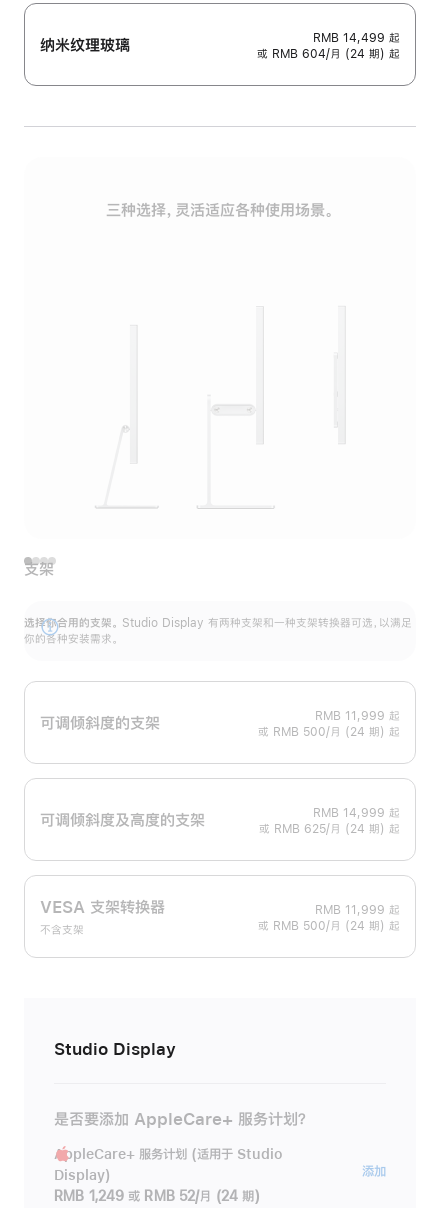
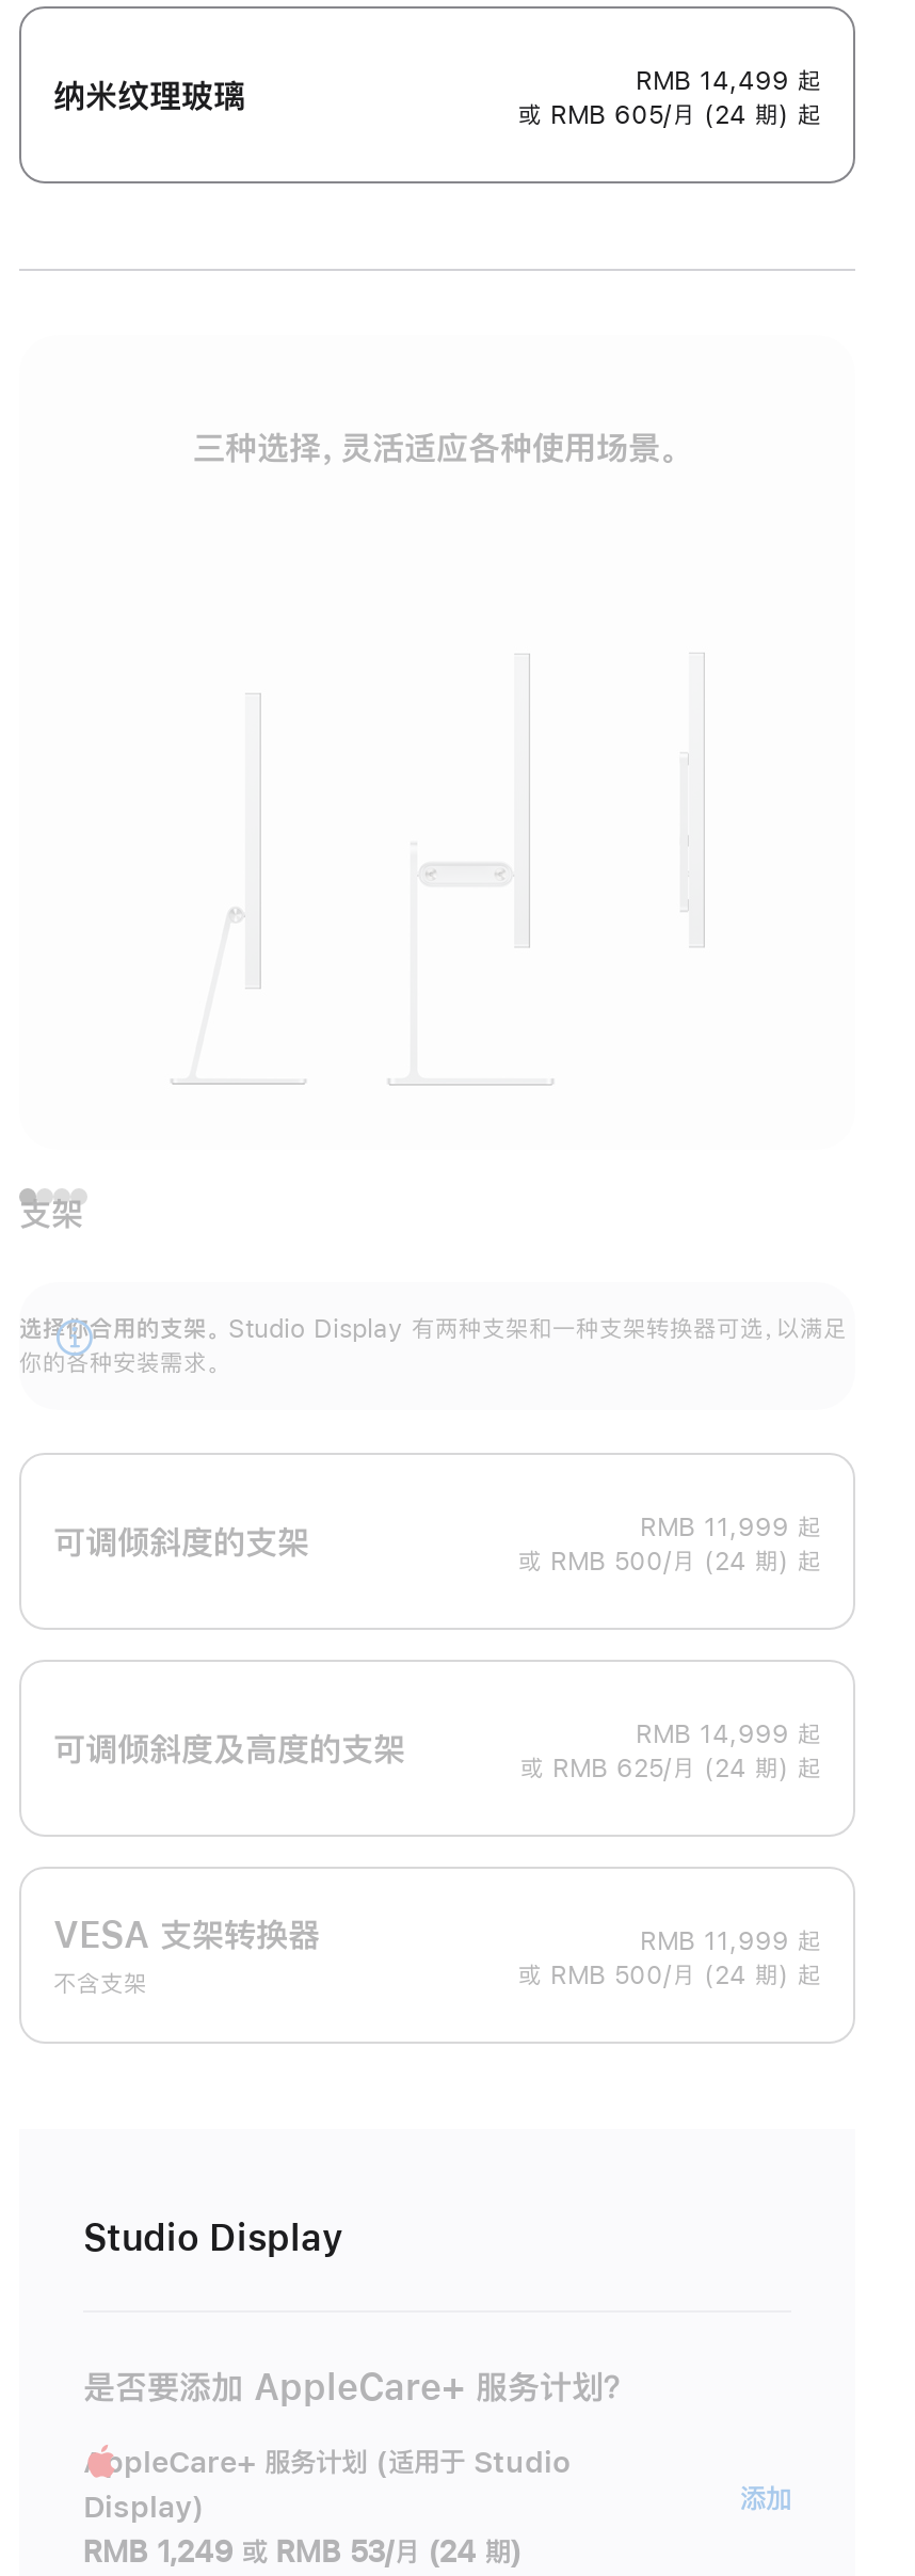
[257,48,400,60] 或 RMB 604/月 (24 期) 起 -> [518,103,821,128] 或 RMB 605/月 (24 期) 起
[54,1189,260,1203] RMB 1,249 或 RMB 52/月 (24 期) -> [83,2537,522,2567] RMB 1,249 或 RMB 53/月 (24 期)

